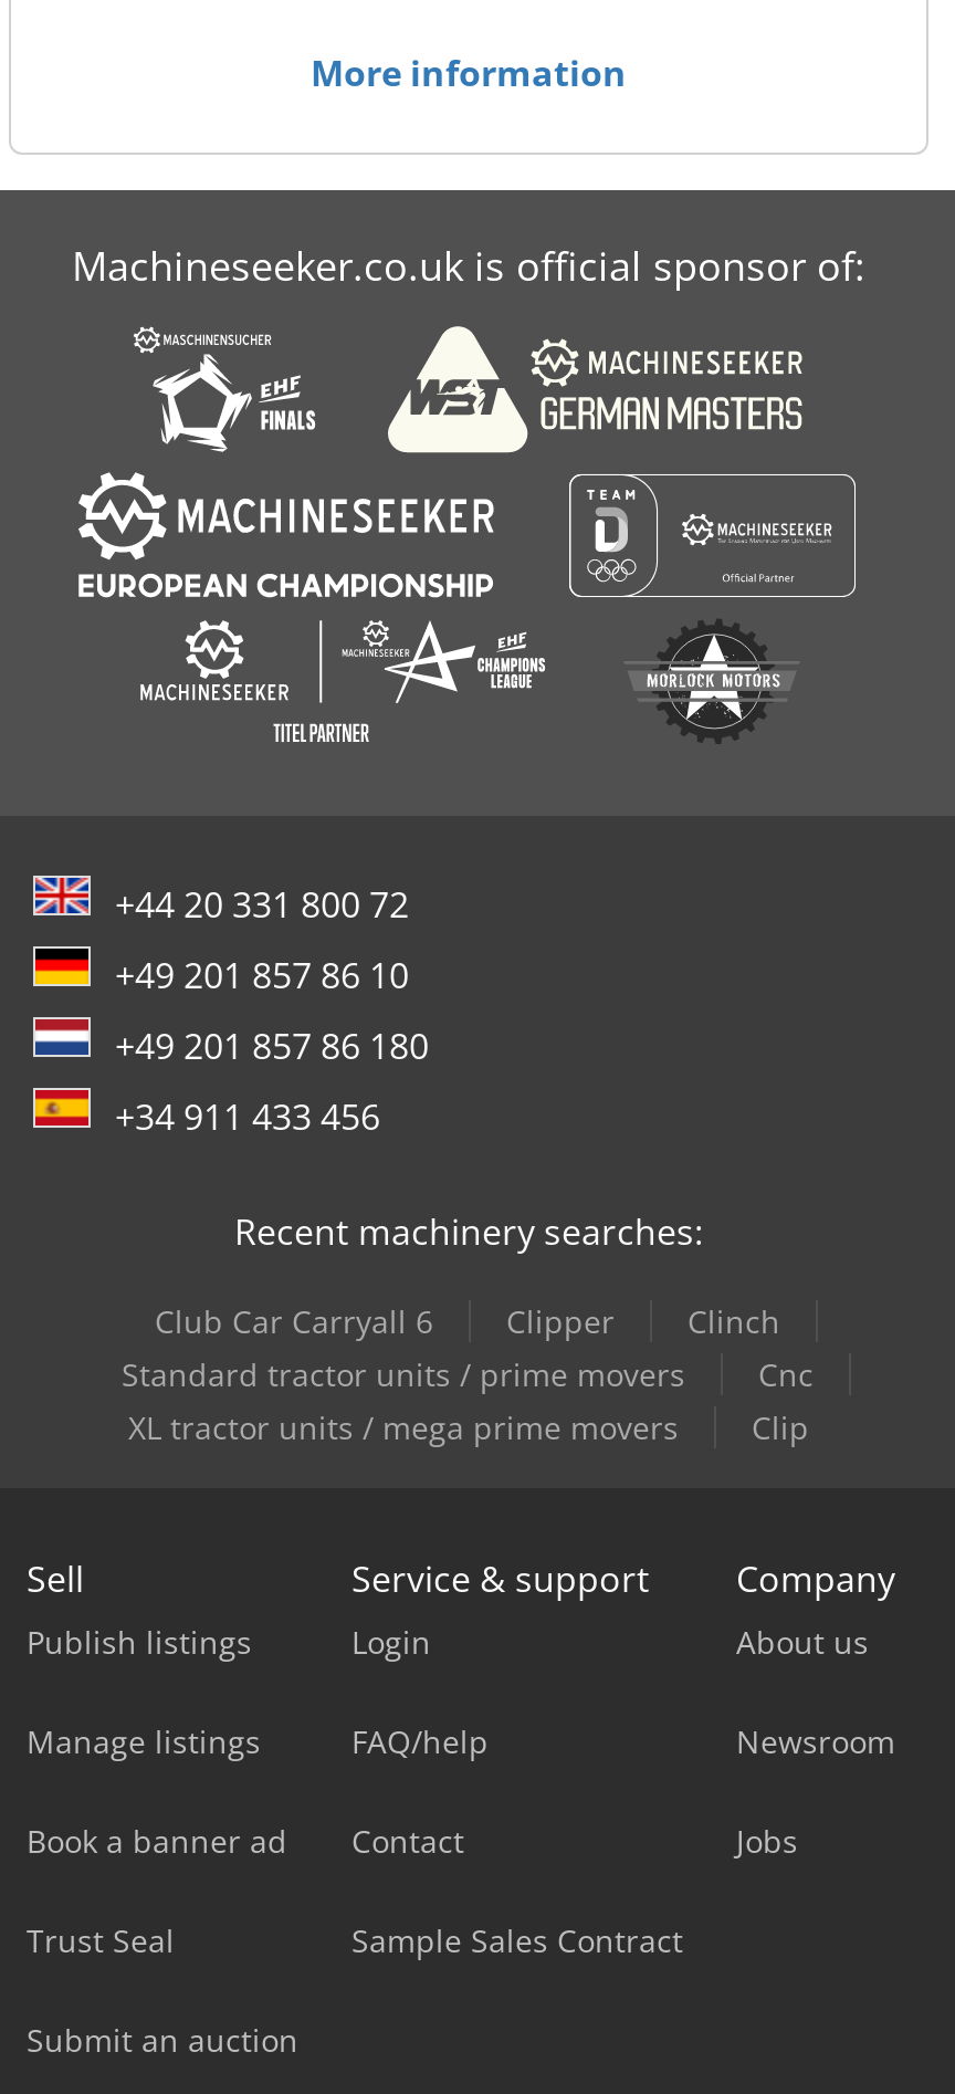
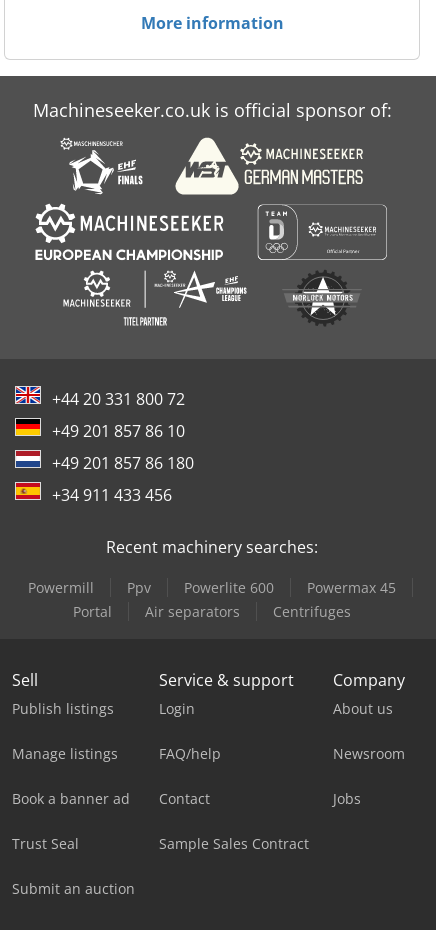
[122,1300,814,1448] Club Car Carryall 6 | Clipper | Clinch | Standard tractor units / prime movers | Cnc | XL tractor units / mega prime movers | Clip -> [27,578,395,621] Powermill | Ppv | Powerlite 600 | Powermax 45 | Portal | Air separators | Centrifuges

